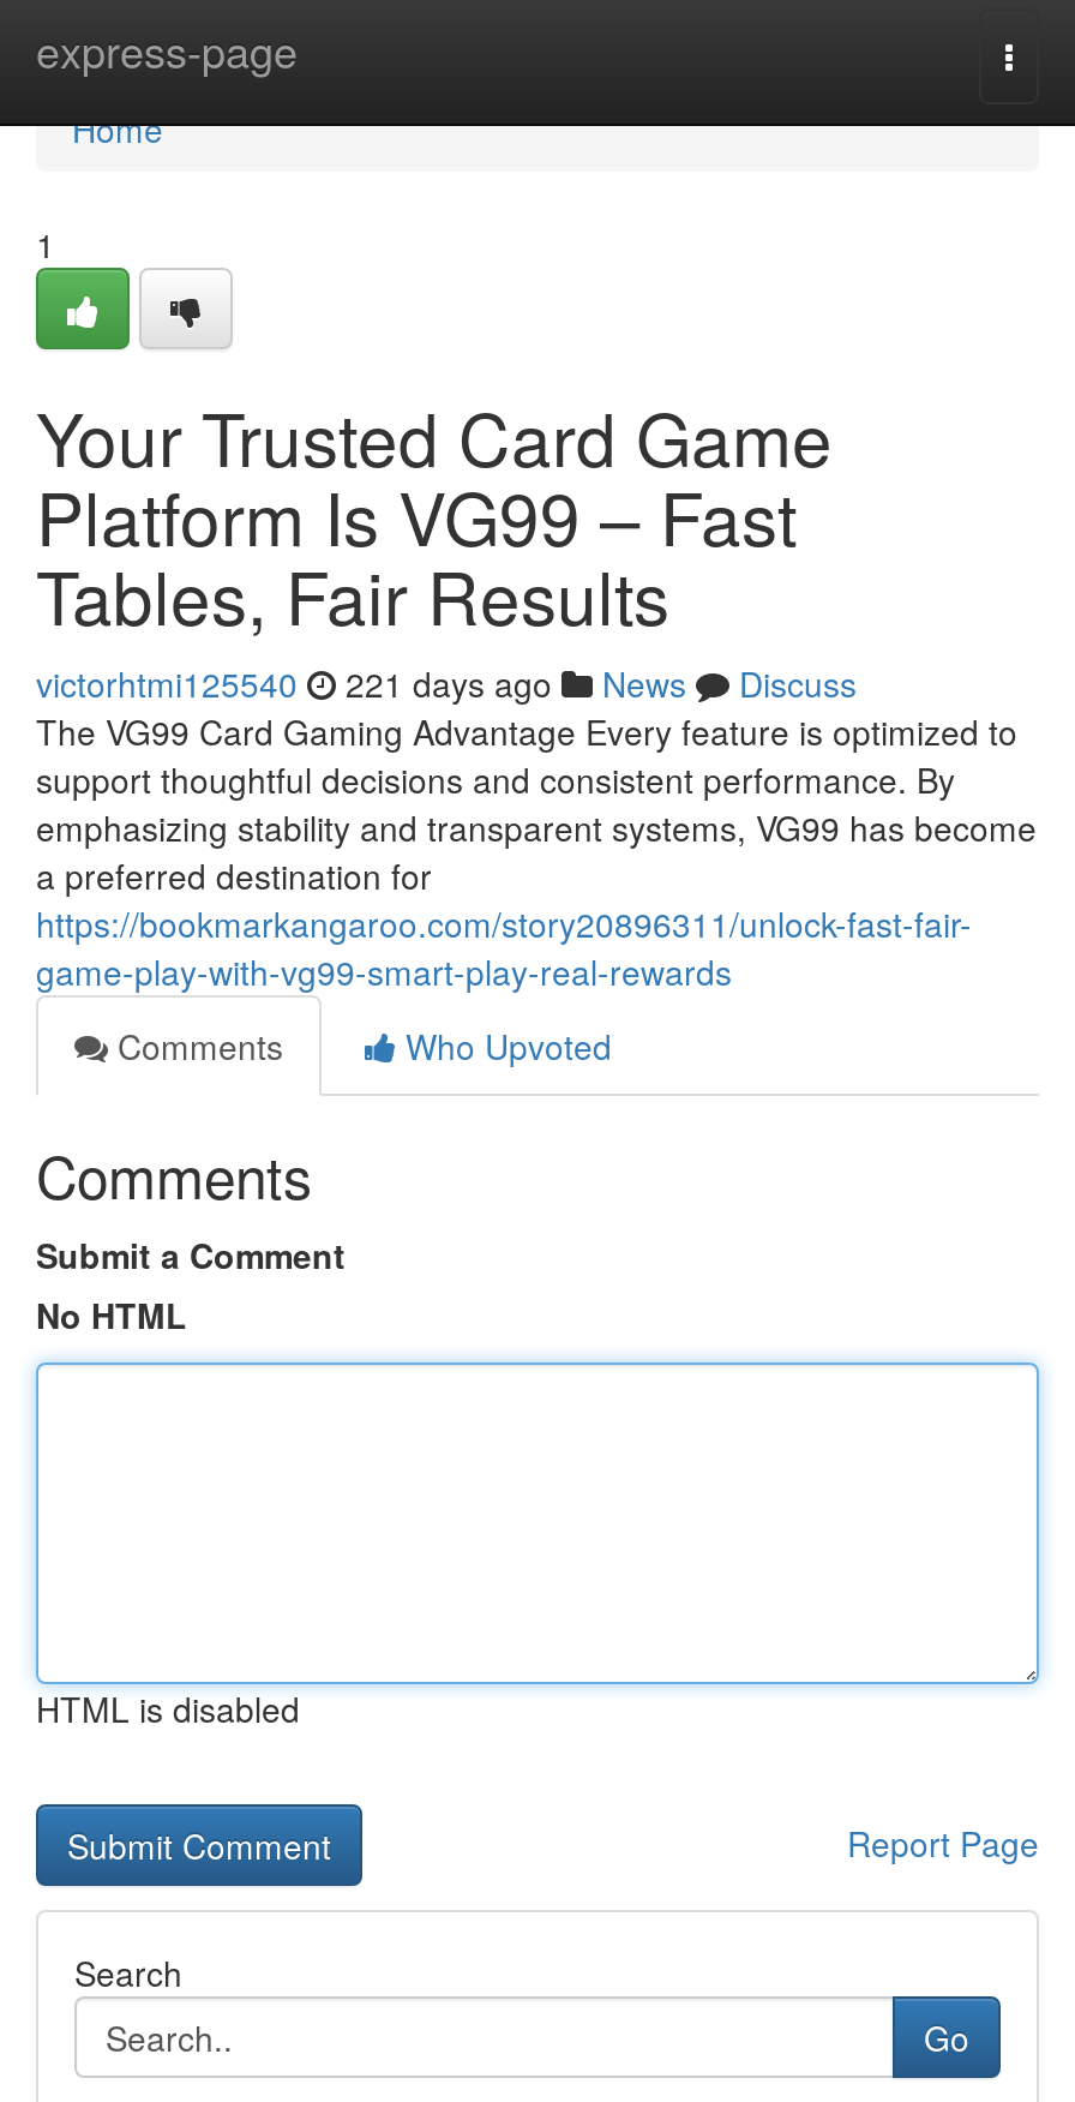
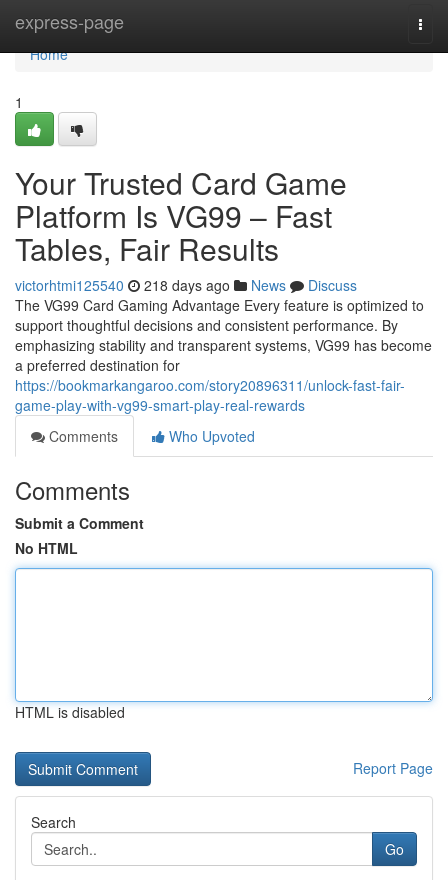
[36,659,857,707] victorhtmi125540 221 days ago News Discuss -> [15,275,357,295] victorhtmi125540 218 days ago News Discuss

